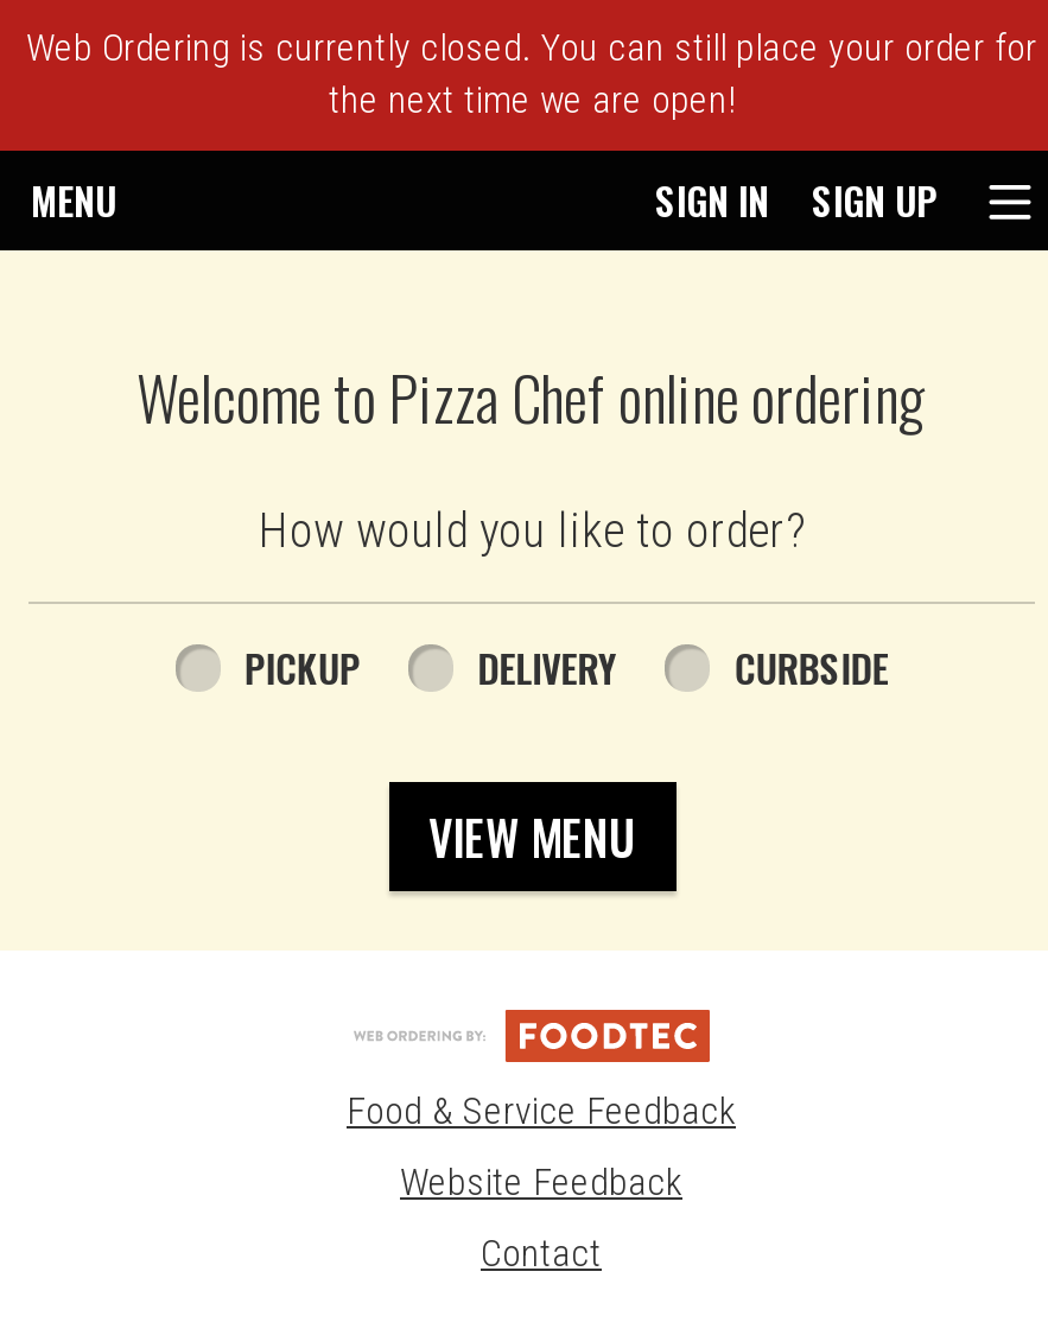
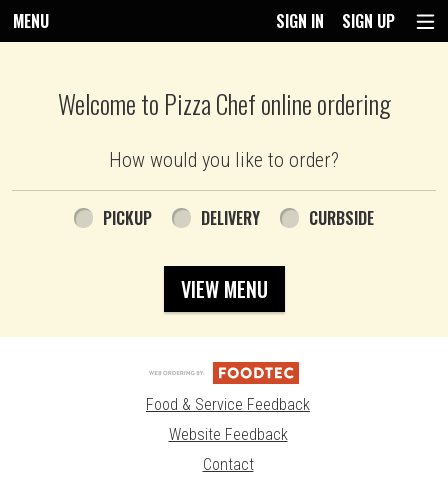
[26,25,1037,122] Web Ordering is currently closed. You can still place your order for | the next time we are open! -> none

